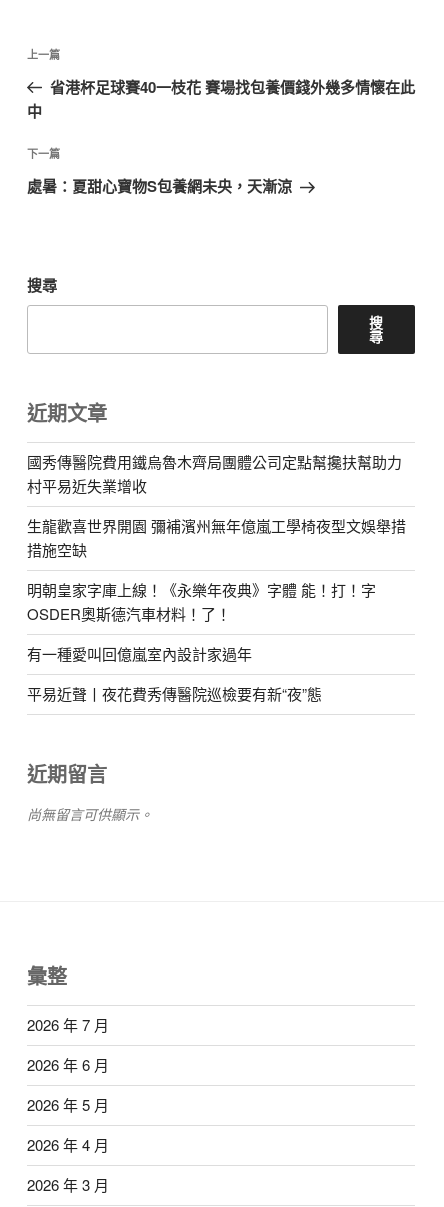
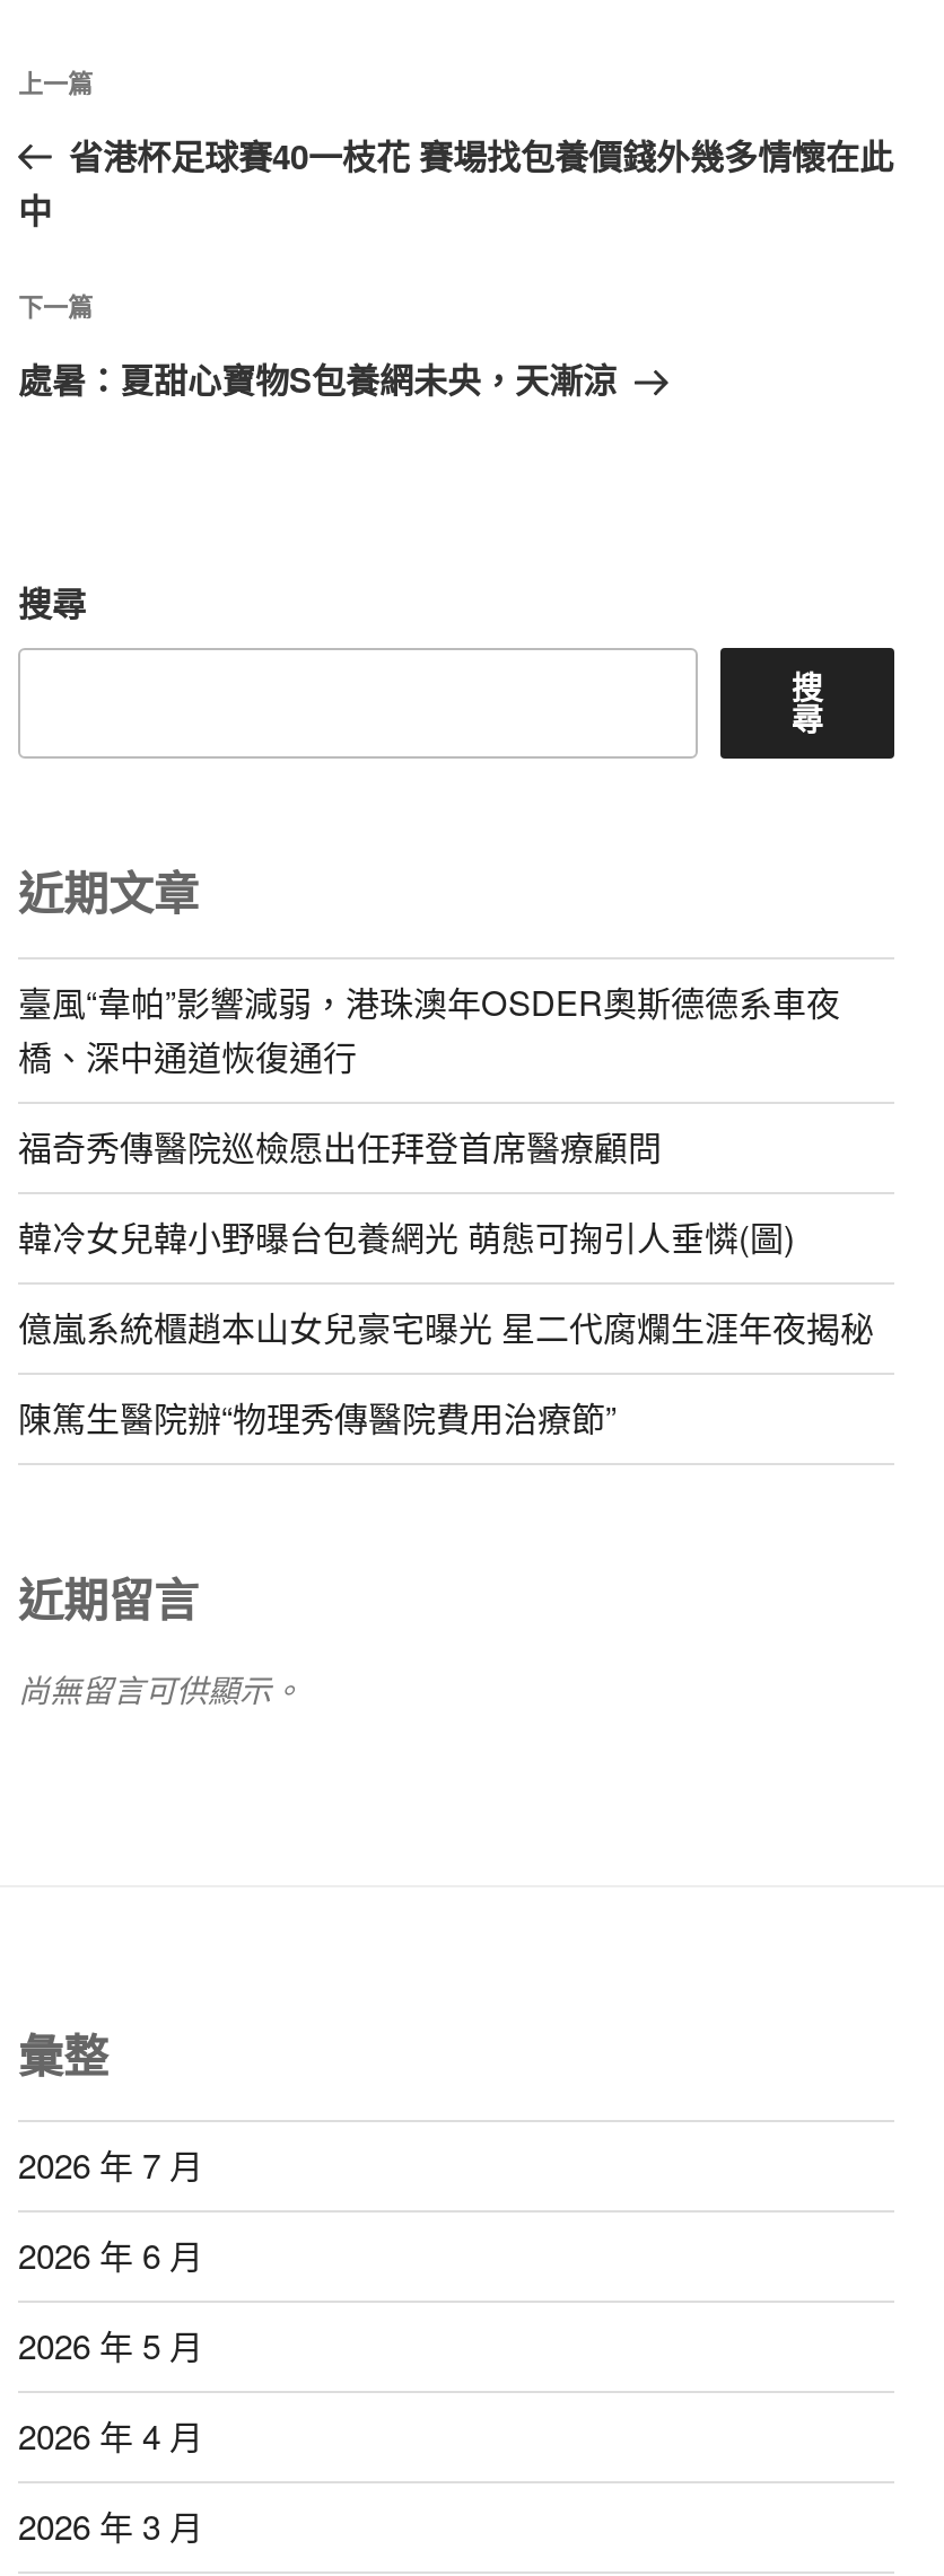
[27,451,402,496] 國秀傳醫院費用鐵烏魯木齊局團體公司定點幫攙扶幫助力 | 村平易近失業增收 -> [18,978,840,1080] 臺風“韋帕”影響減弱，港珠澳年OSDER奧斯德德系車夜 | 橋、深中通道恢復通行
[27,515,406,560] 生龍歡喜世界開園 彌補濱州無年億嵐工學椅夜型文娛舉措 | 措施空缺 -> [18,1123,662,1170] 福奇秀傳醫院巡檢愿出任拜登首席醫療顧問
[27,579,376,624] 明朝皇家字庫上線！《永樂年夜典》字體 能！打！字 | OSDER奧斯德汽車材料！了！ -> [18,1213,795,1260] 韓冷女兒韓小野曝台包養網光 萌態可掬引人垂憐(圖)
[27,643,252,664] 有一種愛叫回億嵐室內設計家過年 -> [18,1303,874,1351] 億嵐系統櫃趙本山女兒豪宅曝光 星二代腐爛生涯年夜揭秘
[27,683,322,704] 平易近聲丨夜花費秀傳醫院巡檢要有新“夜”態 -> [18,1393,617,1441] 陳篤生醫院辦“物理秀傳醫院費用治療節”

